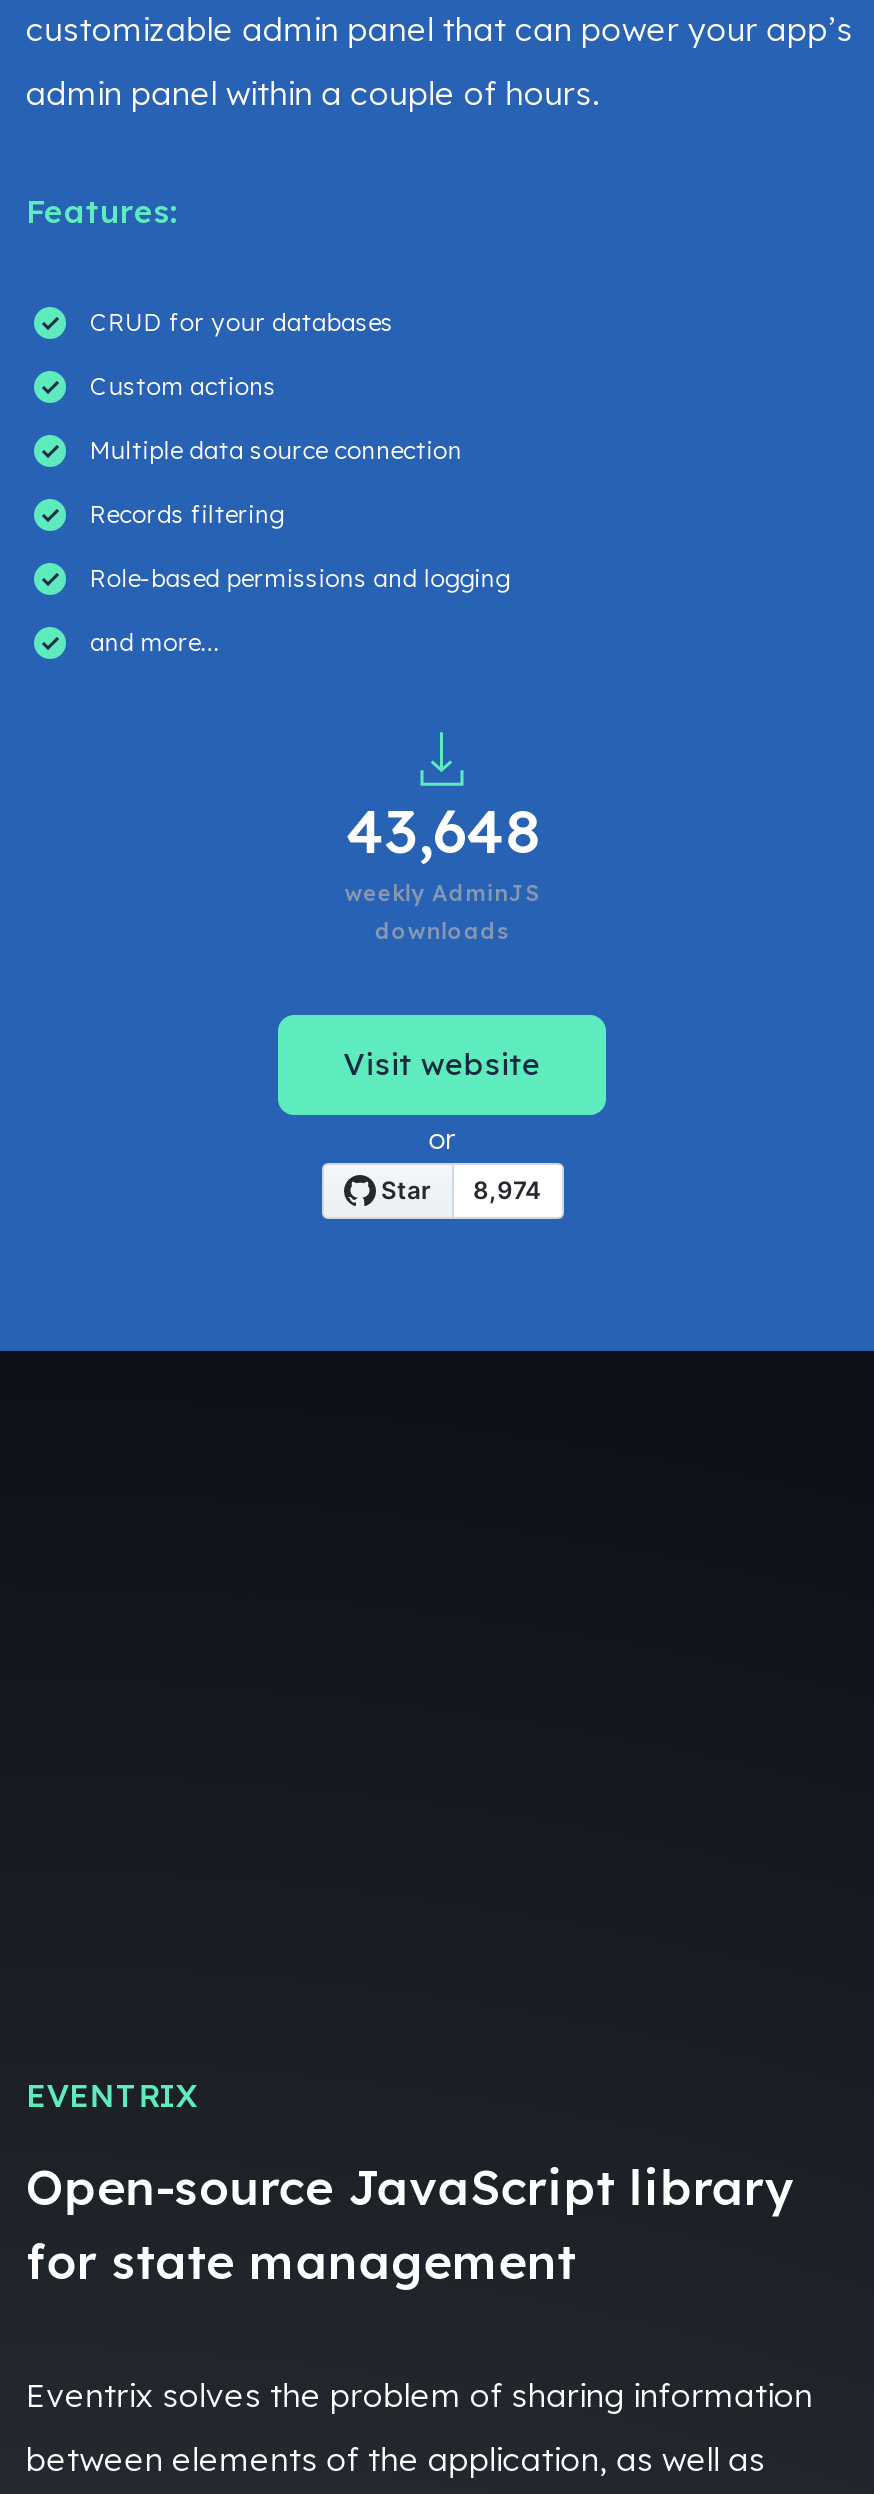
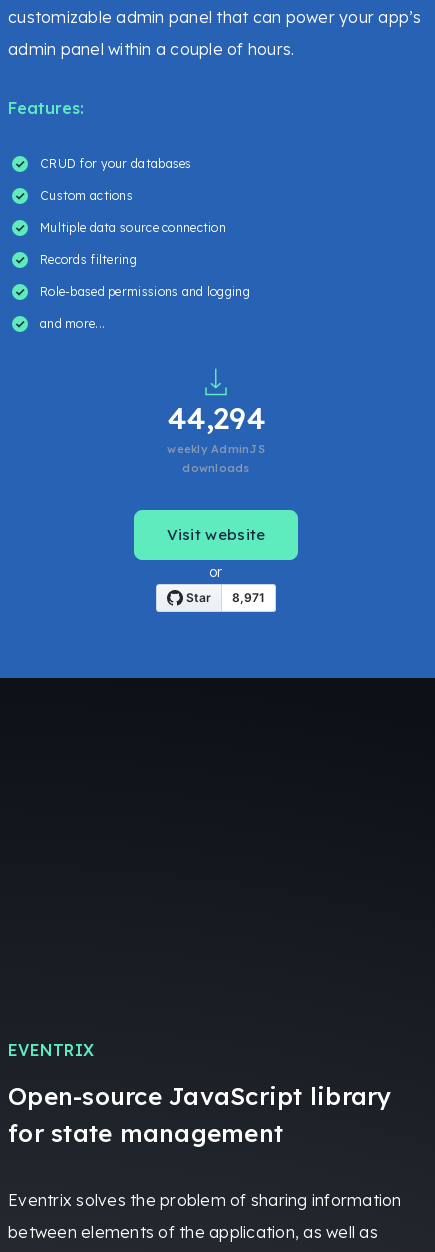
[346,794,538,870] 43,648 -> [167,399,265,437] 44,294

